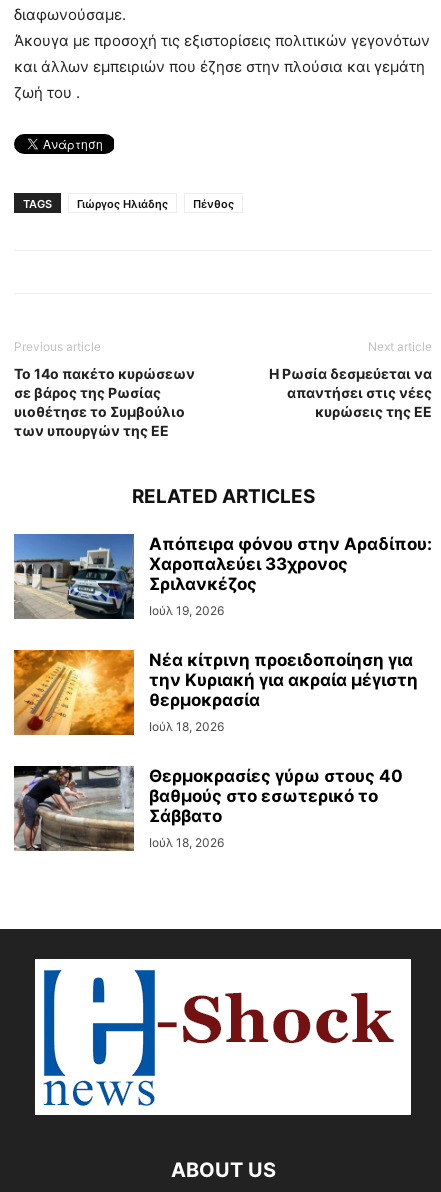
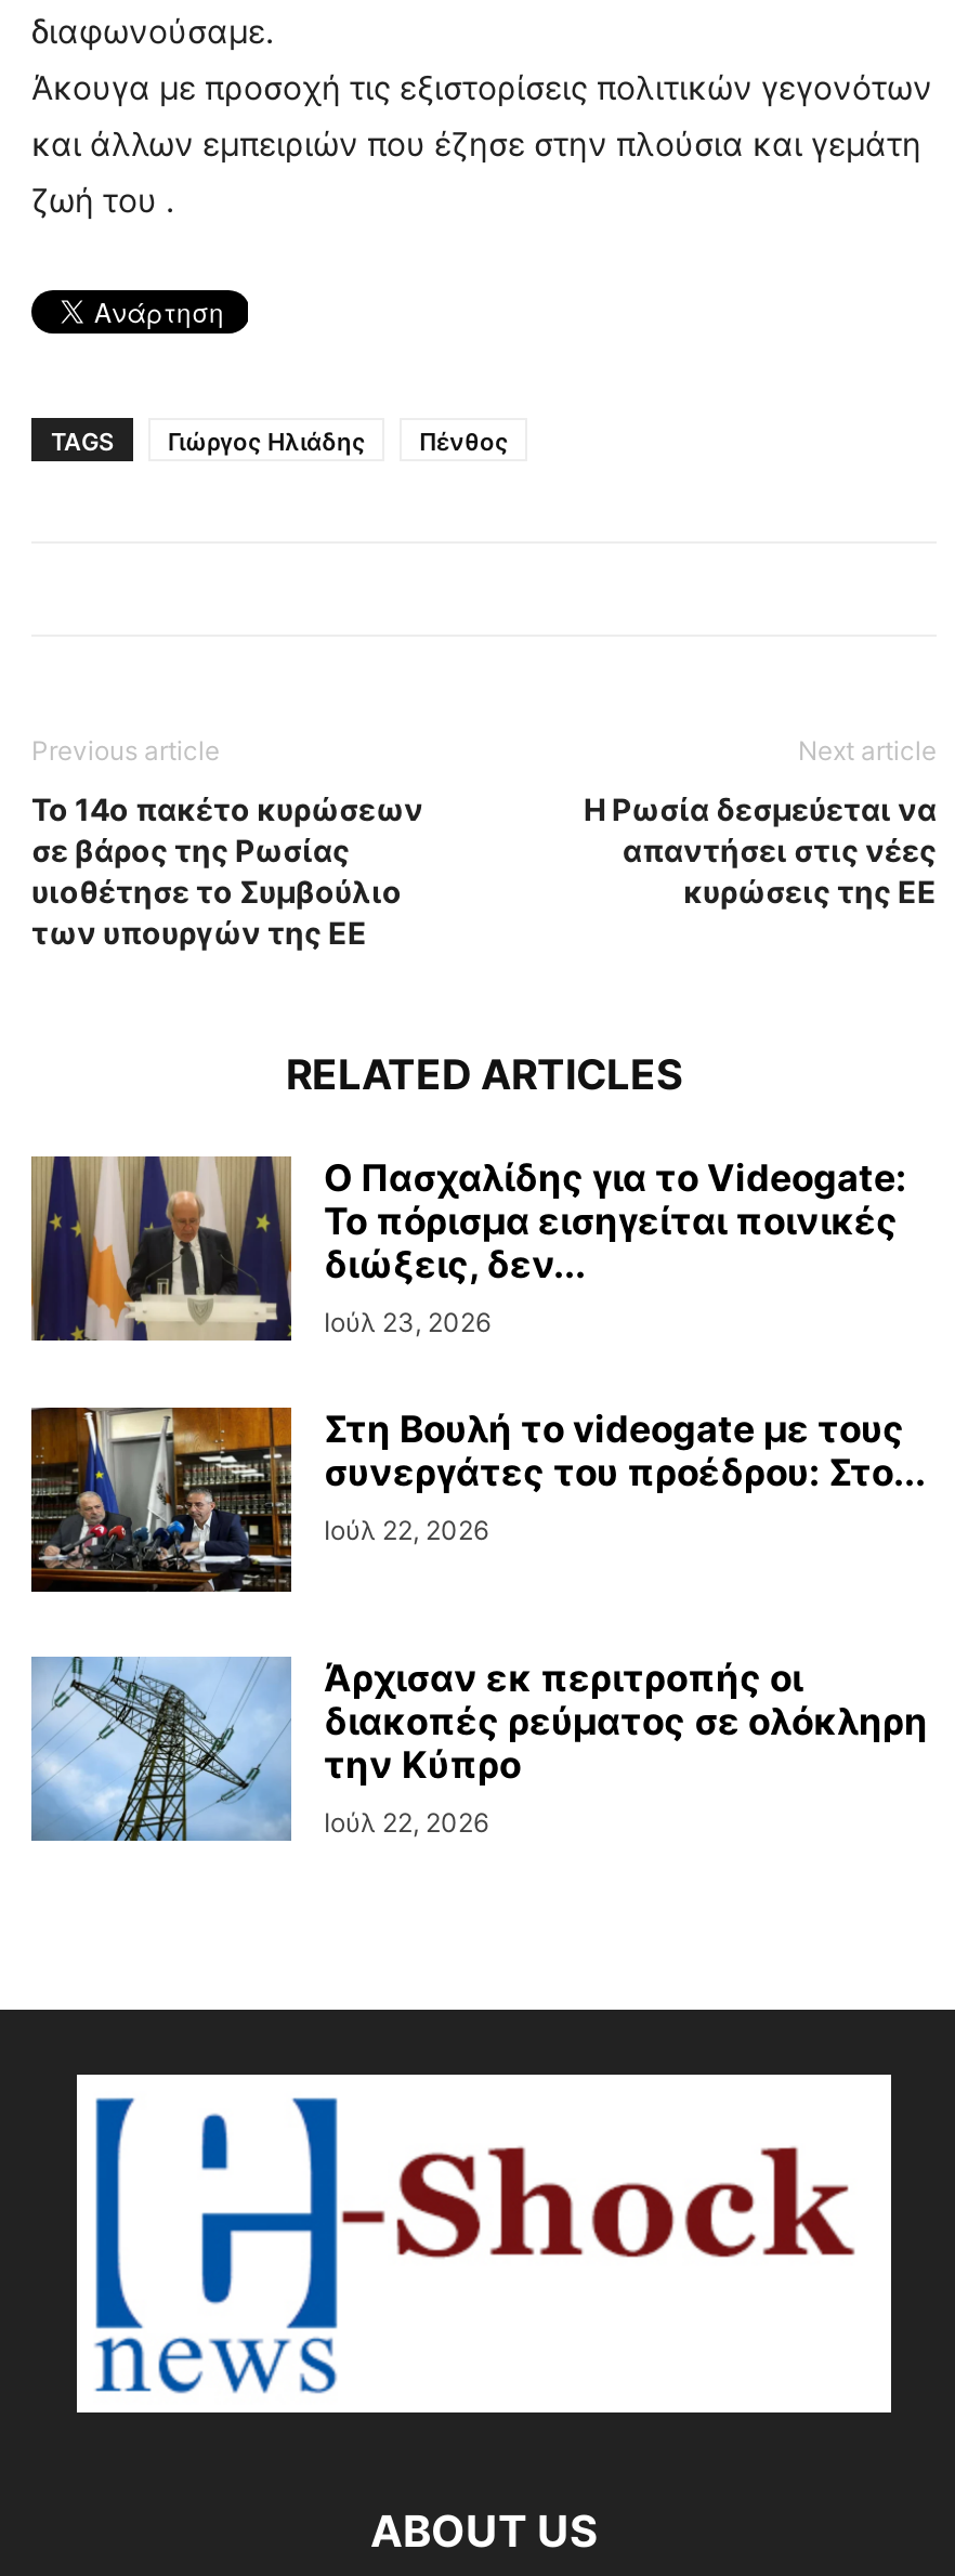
[13,533,432,620] [image] | Απόπειρα φόνου στην Αραδίπου: | Χαροπαλεύει 33χρονος | Σριλανκέζος | Ιούλ 19, 2026 -> [29,1154,906,1343] [image] | Ο Πασχαλίδης για το Videogate: | Το πόρισμα εισηγείται ποινικές | διώξεις, δεν... | Ιούλ 23, 2026
[13,649,418,736] [image] | Νέα κίτρινη προειδοποίηση για | την Κυριακή για ακραία μέγιστη | θερμοκρασία | Ιούλ 18, 2026 -> [29,1405,926,1594] [image] | Στη Βουλή το videogate με τους | συνεργάτες του προέδρου: Στο... | Ιούλ 22, 2026
[13,765,403,852] [image] | Θερμοκρασίες γύρω στους 40 | βαθμούς στο εσωτερικό το | Σάββατο | Ιούλ 18, 2026 -> [31,1655,928,1843] [image] | Άρχισαν εκ περιτροπής οι | διακοπές ρεύματος σε ολόκληρη | την Κύπρο | Ιούλ 22, 2026

